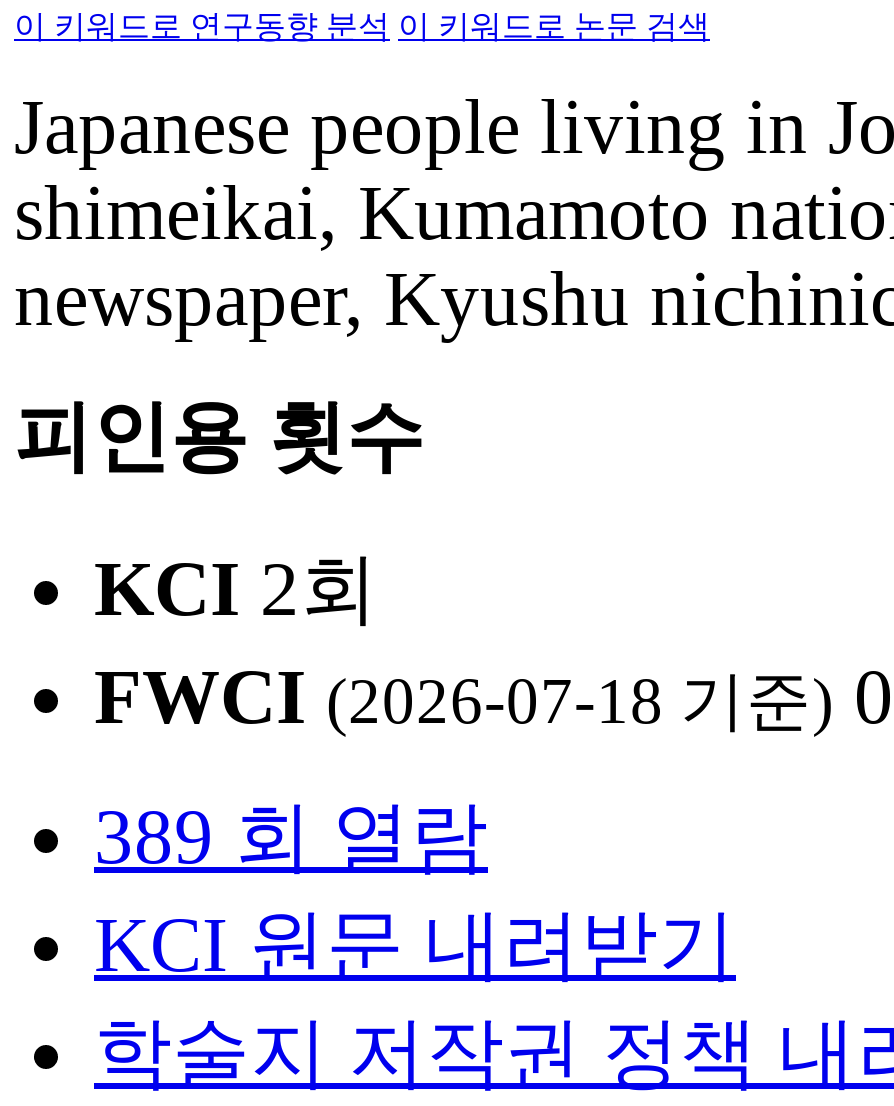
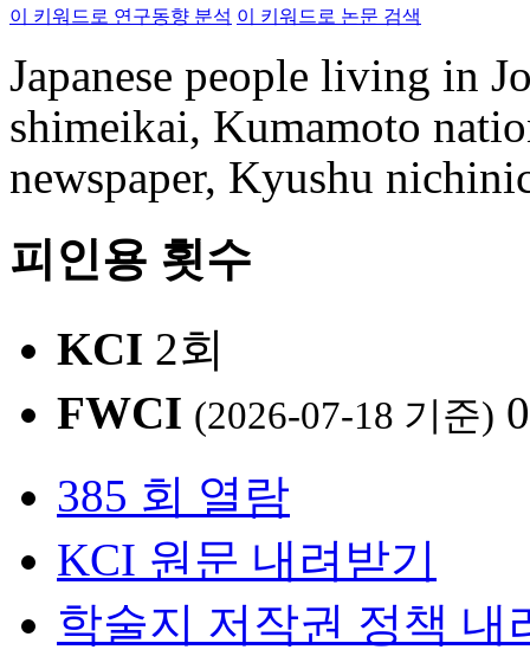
[94,792,488,878] 389 회 열람 -> [57,470,290,521] 385 회 열람

